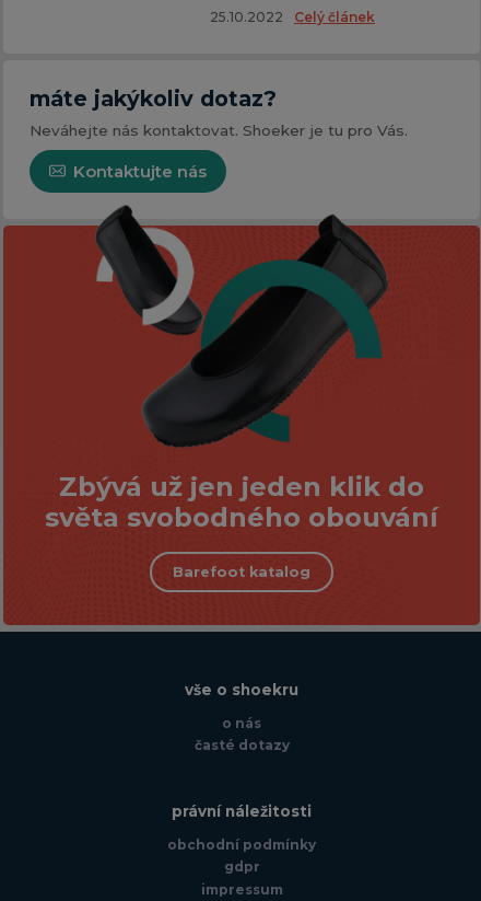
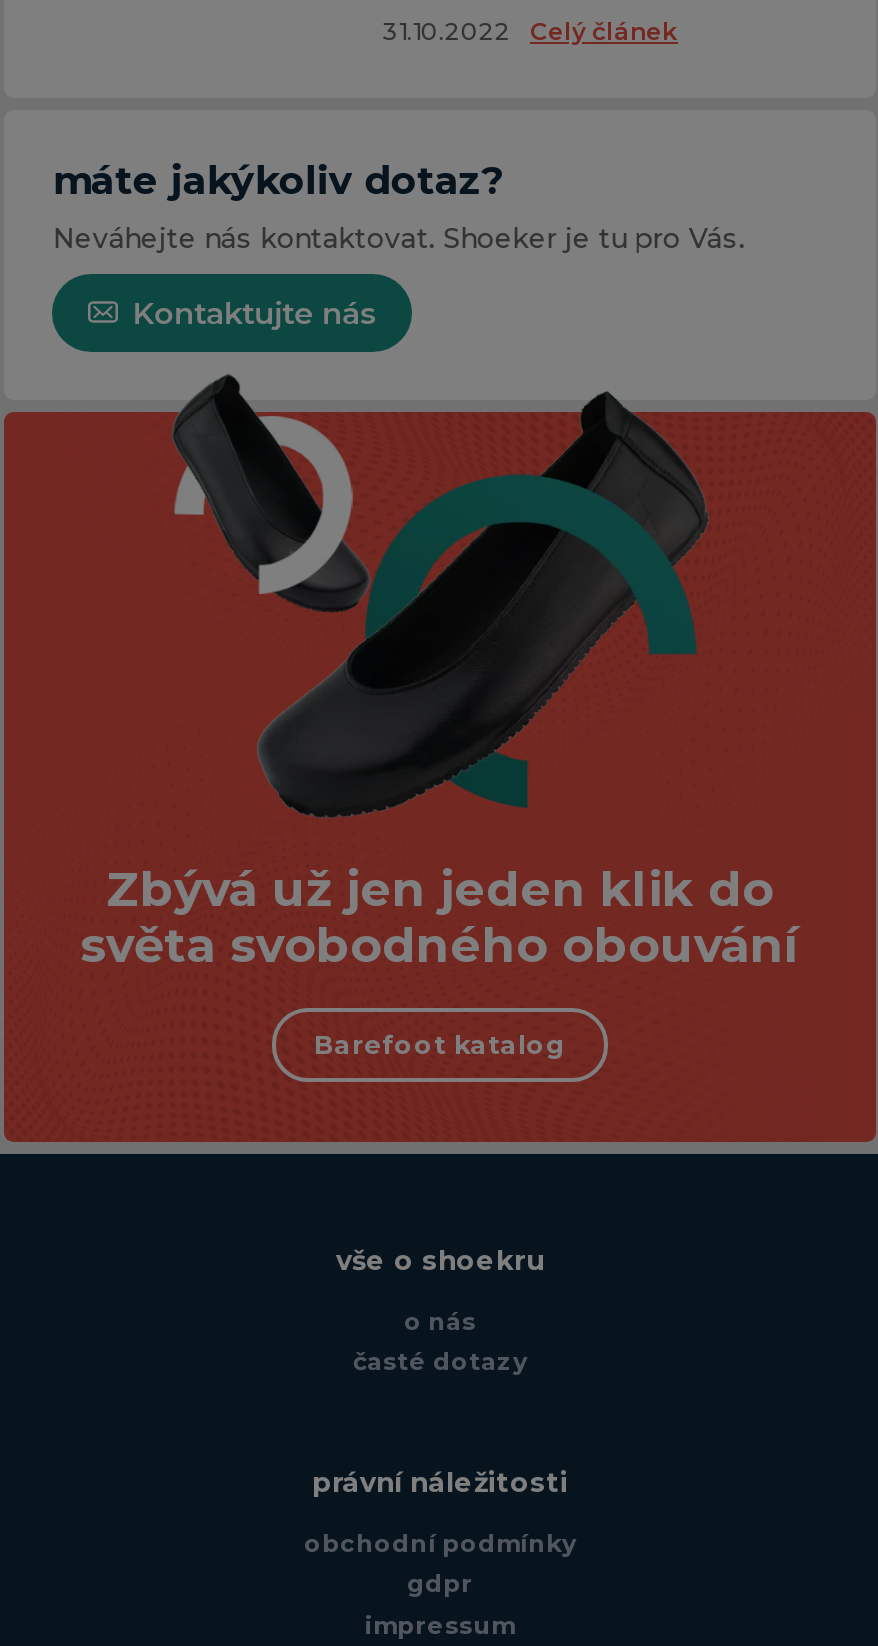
[210,9,375,25] 25.10.2022 Celý článek -> [383,16,678,46] 31.10.2022 Celý článek

